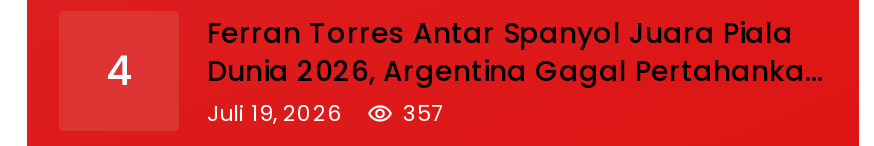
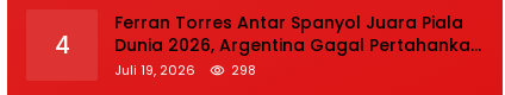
[403,96,443,128] 357 -> [231,60,256,79] 298

